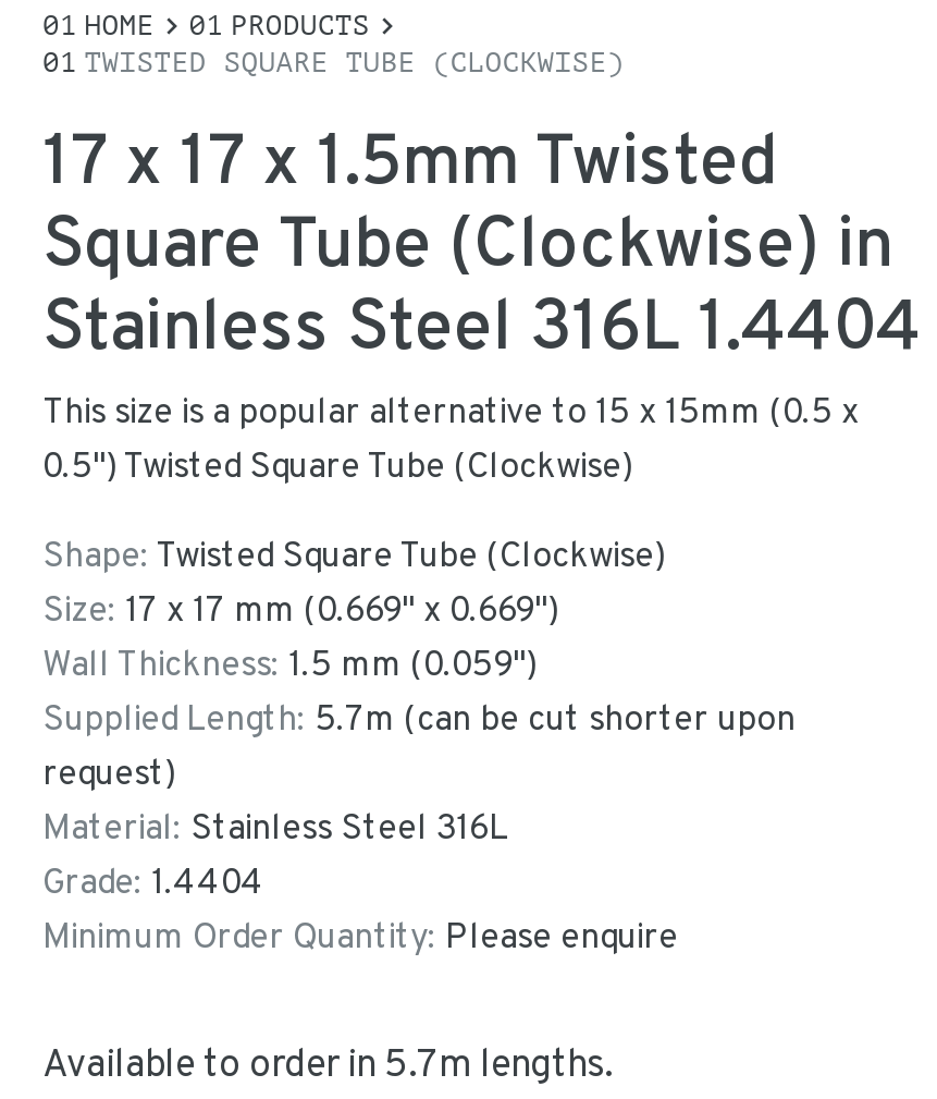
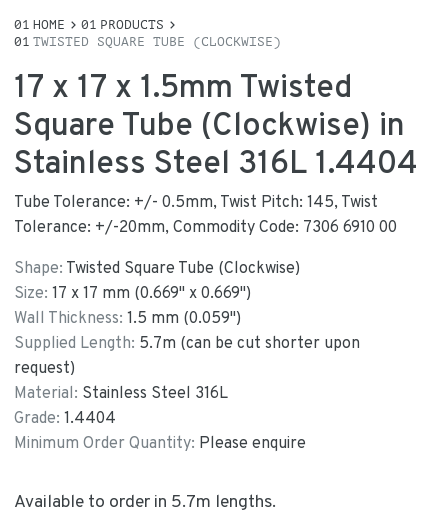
[42,388,859,488] This size is a popular alternative to 15 x 15mm (0.5 x | 0.5") Twisted Square Tube (Clockwise) -> [14,191,397,237] Tube Tolerance: +/- 0.5mm, Twist Pitch: 145, Twist | Tolerance: +/-20mm, Commodity Code: 7306 6910 00

